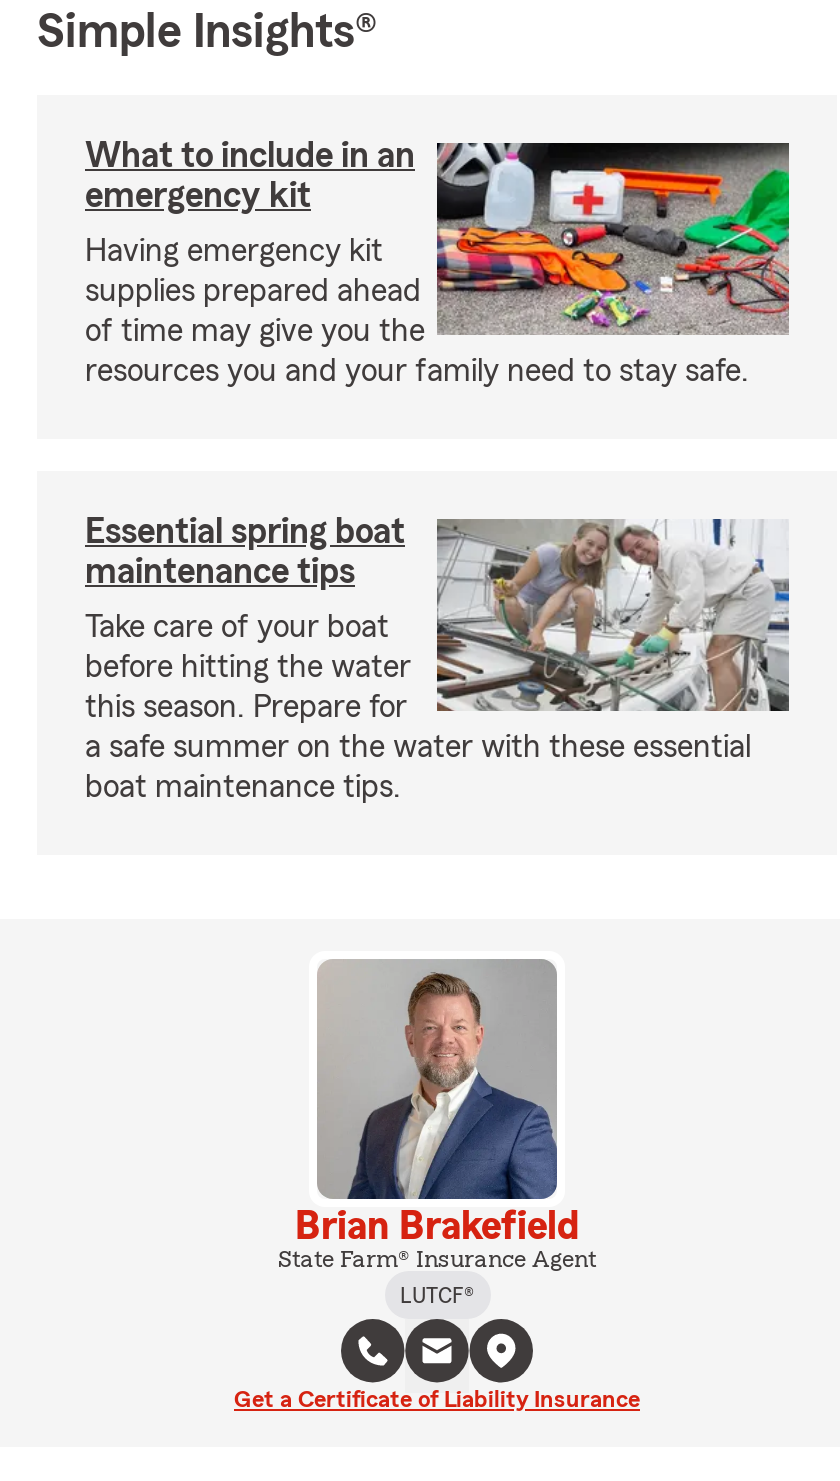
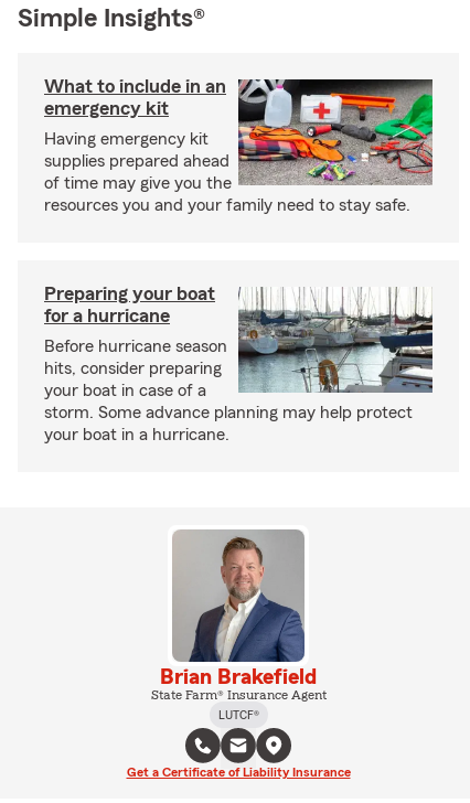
[85,513,405,589] Essential spring boat | maintenance tips -> [44,283,215,325] Preparing your boat | for a hurricane
[85,517,791,803] [image] | Take care of your boat | before hitting the water | this season. Prepare for | a safe summer on the water with these essential | boat maintenance tips. -> [44,287,434,443] [image] | Before hurricane season | hits, consider preparing | your boat in case of a | storm. Some advance planning may help protect | your boat in a hurricane.

